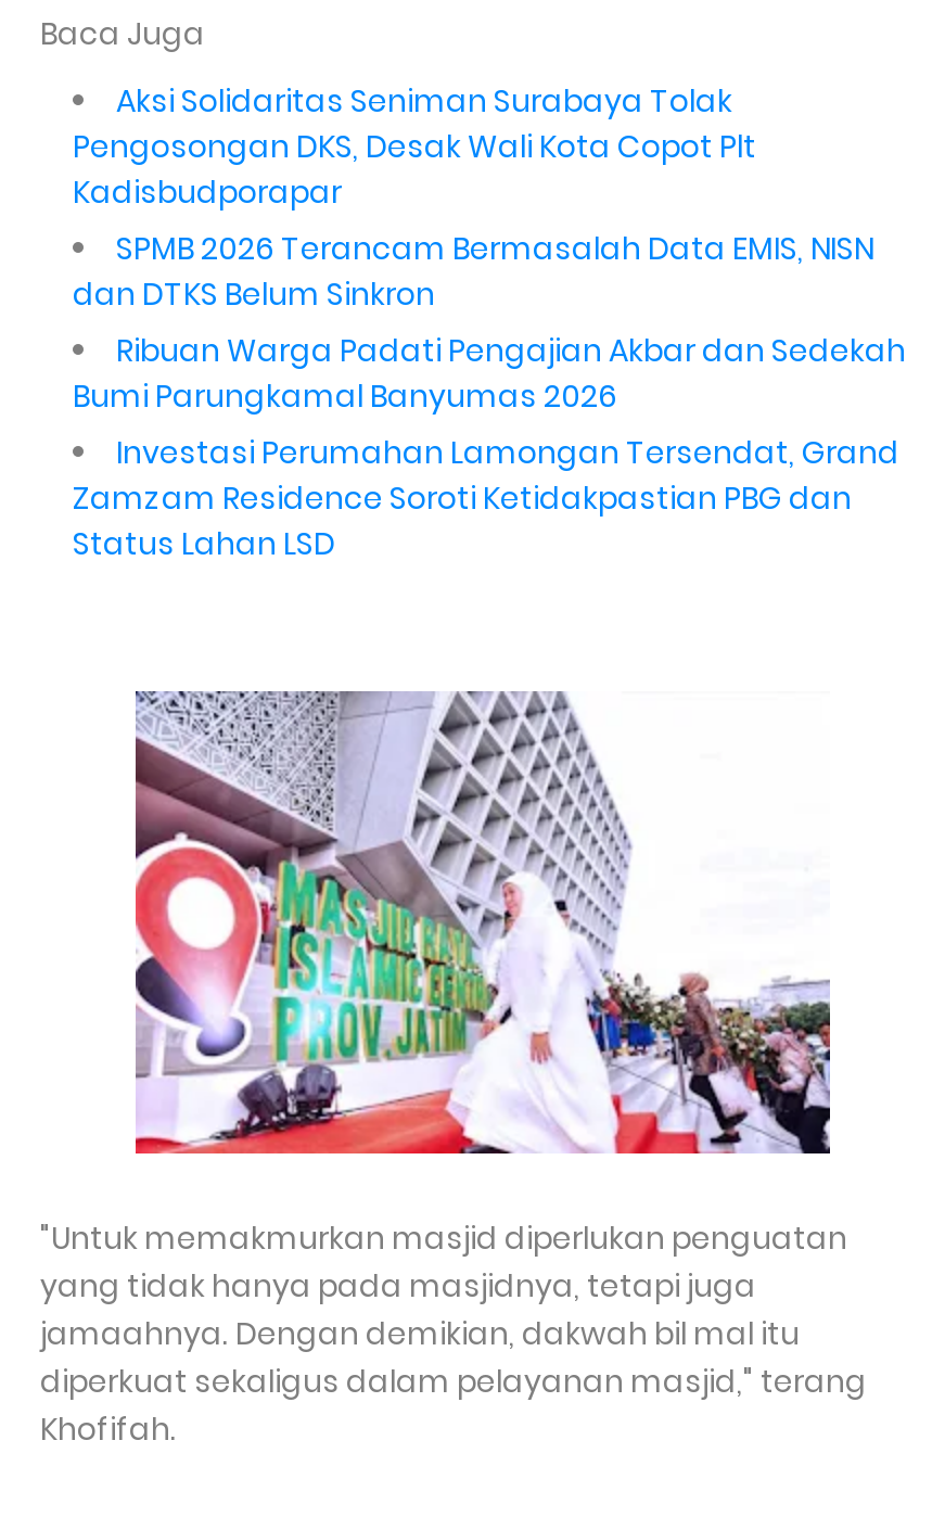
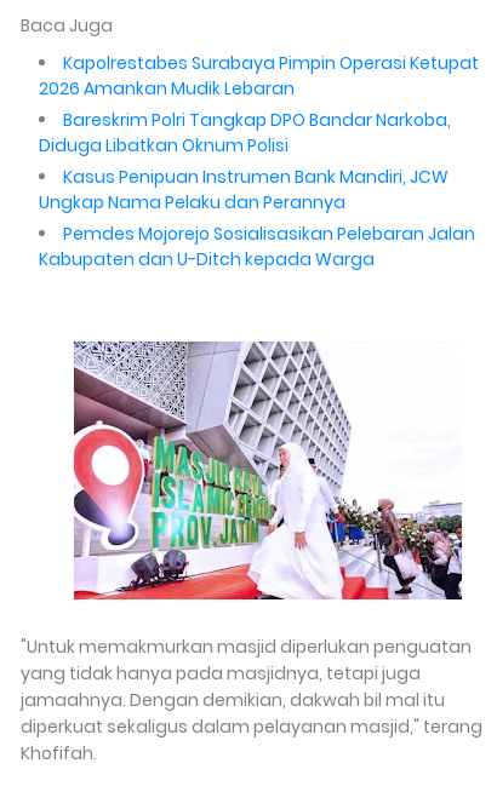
[73,80,906,566] Aksi Solidaritas Seniman Surabaya Tolak | Pengosongan DKS, Desak Wali Kota Copot Plt | Kadisbudporapar | SPMB 2026 Terancam Bermasalah Data EMIS, NISN | dan DTKS Belum Sinkron | Ribuan Warga Padati Pengajian Akbar dan Sedekah | Bumi Parungkamal Banyumas 2026 | Investasi Perumahan Lamongan Tersendat, Grand | Zamzam Residence Soroti Ketidakpastian PBG dan | Status Lahan LSD -> [39,51,479,272] Kapolrestabes Surabaya Pimpin Operasi Ketupat | 2026 Amankan Mudik Lebaran | Bareskrim Polri Tangkap DPO Bandar Narkoba, | Diduga Libatkan Oknum Polisi | Kasus Penipuan Instrumen Bank Mandiri, JCW | Ungkap Nama Pelaku dan Perannya | Pemdes Mojorejo Sosialisasikan Pelebaran Jalan | Kabupaten dan U-Ditch kepada Warga

